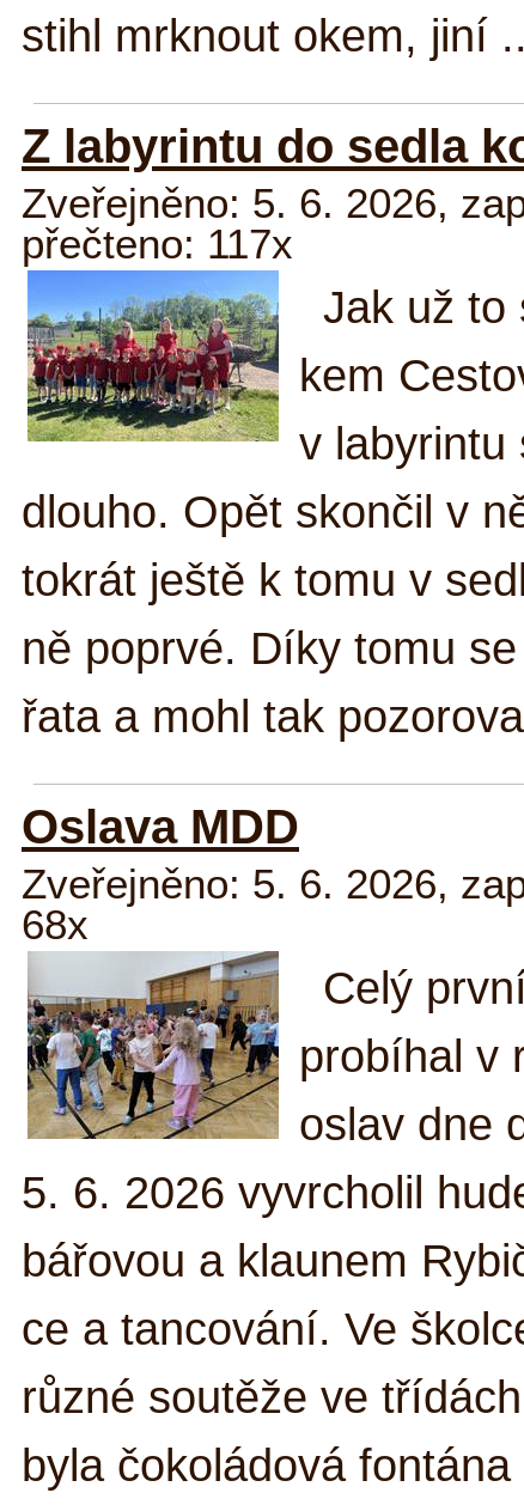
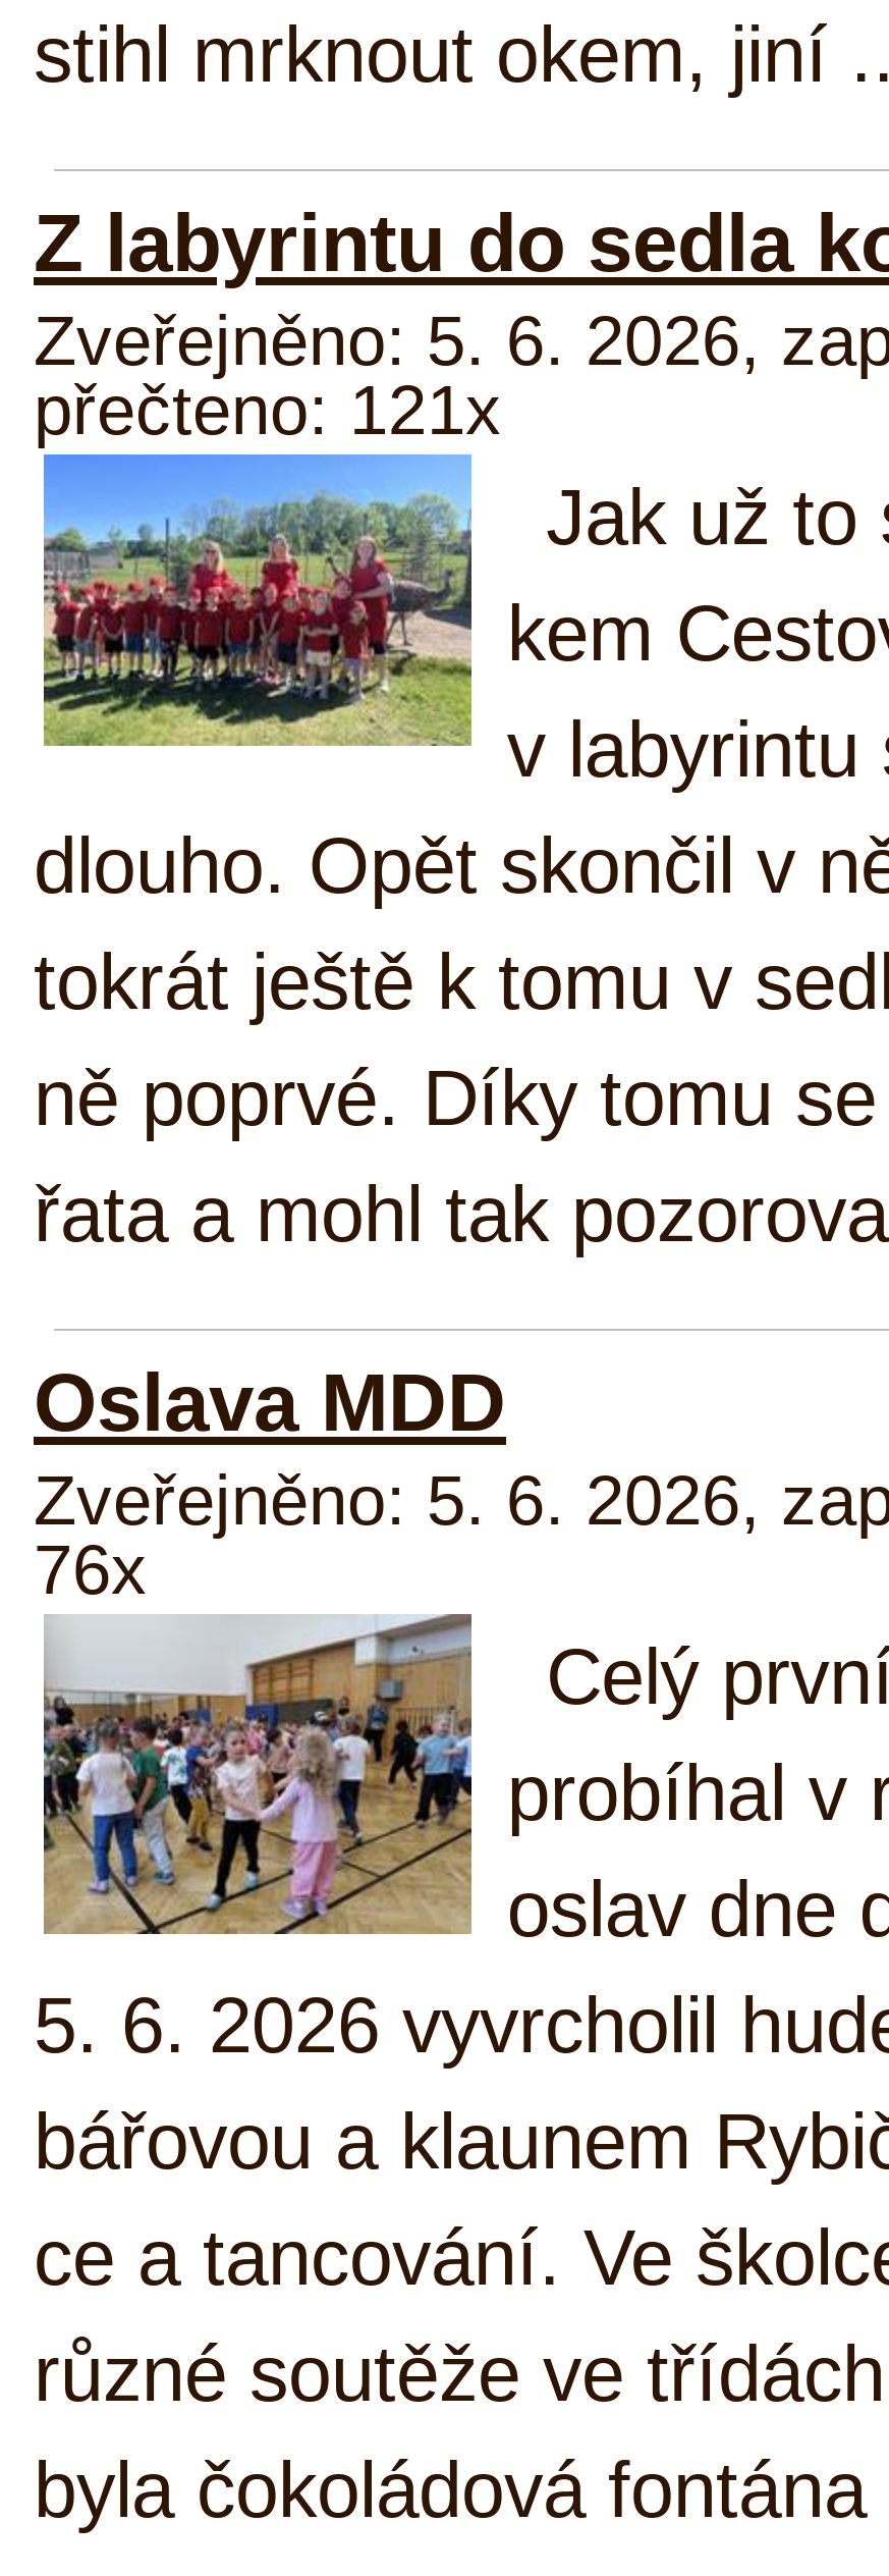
[22,222,293,267] přečteno: 117x -> [34,372,502,449] přečteno: 121x
[22,903,89,948] 68x -> [34,1531,148,1609] 76x

